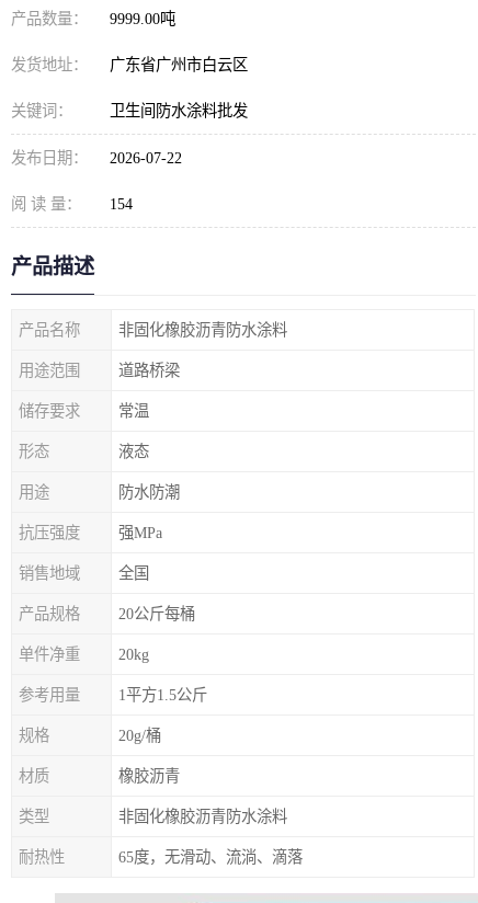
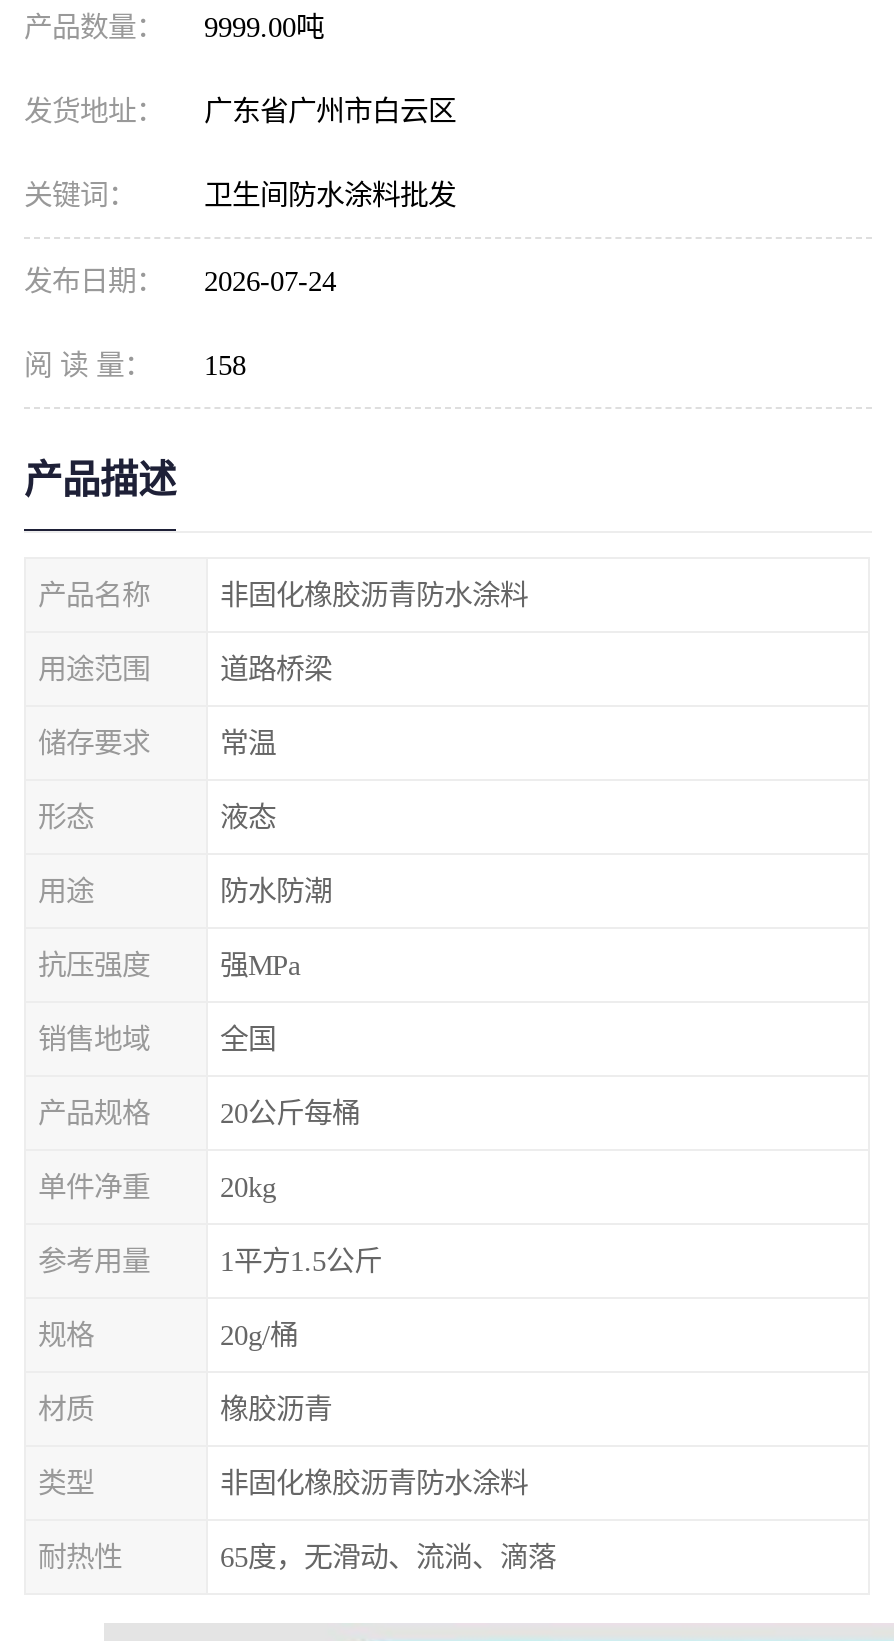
[11,149,182,167] 发布日期： 2026-07-22 -> [24,265,336,297] 发布日期： 2026-07-24
[11,195,133,213] 阅 读 量： 154 -> [24,349,246,381] 阅 读 量： 158

